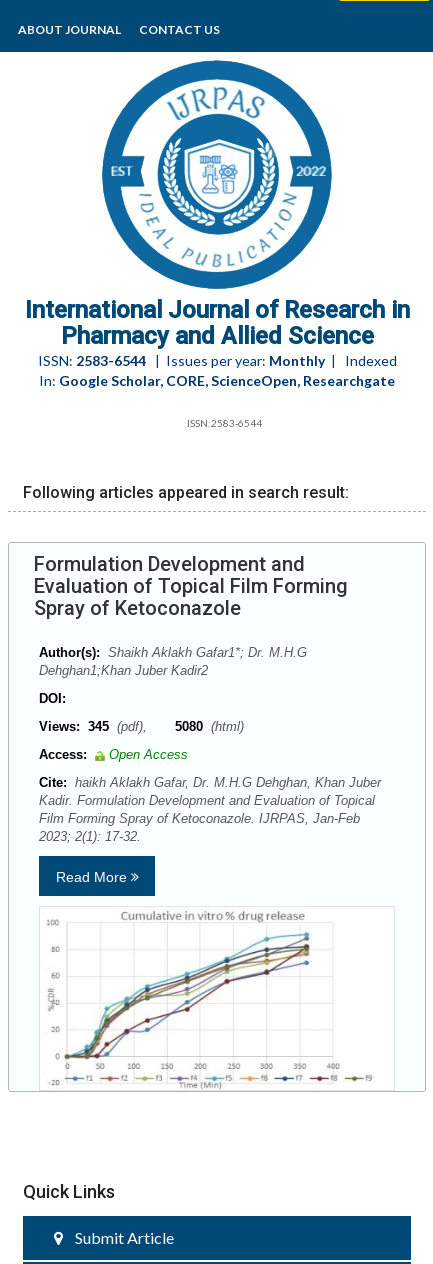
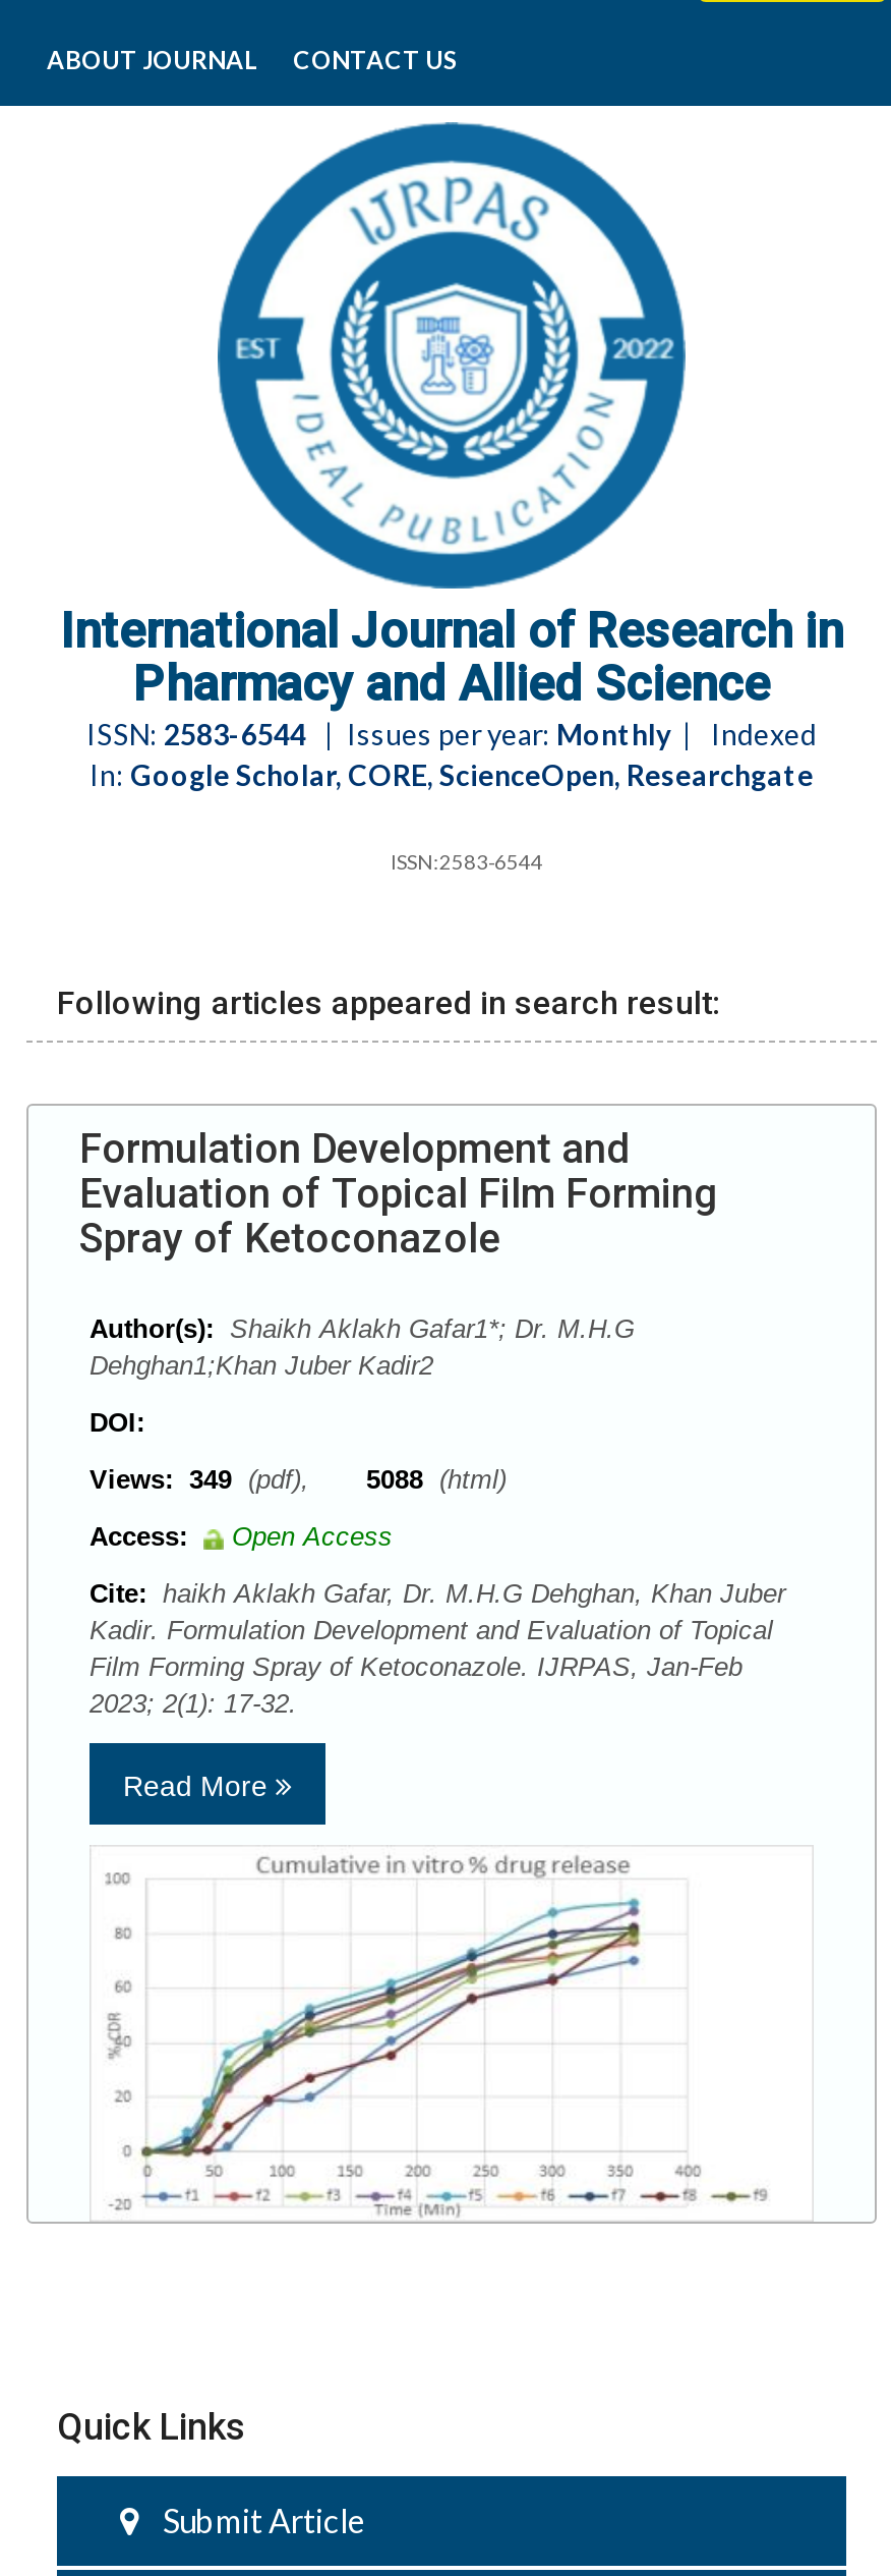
[39,719,244,734] Views: 345 (pdf), 5080 (html) -> [90,1464,507,1495] Views: 349 (pdf), 5088 (html)

